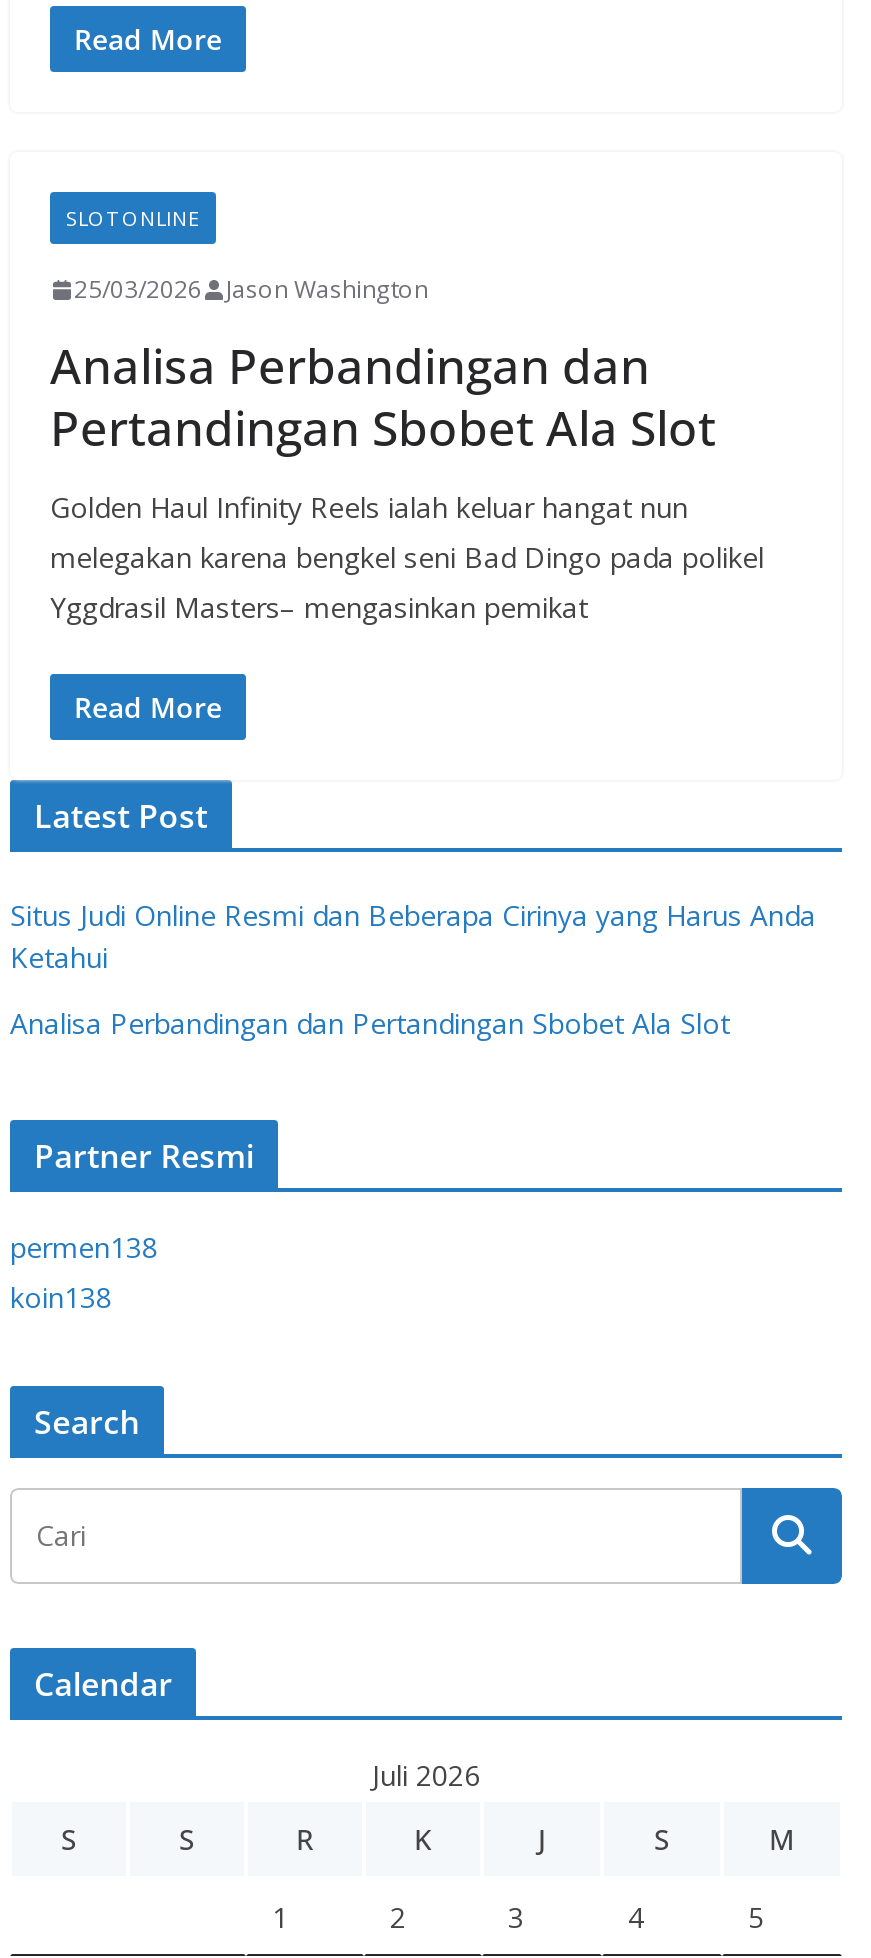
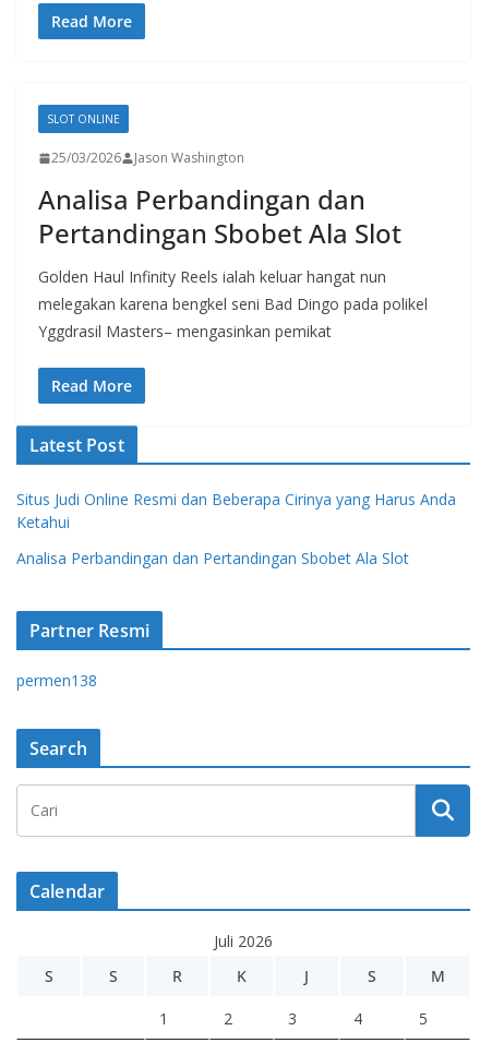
[10,1278,112,1316] koin138 -> none

